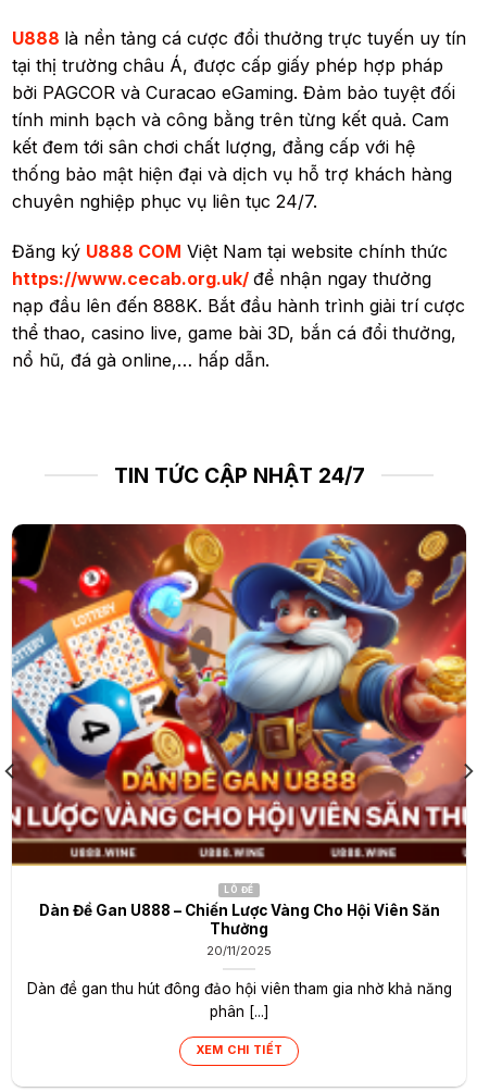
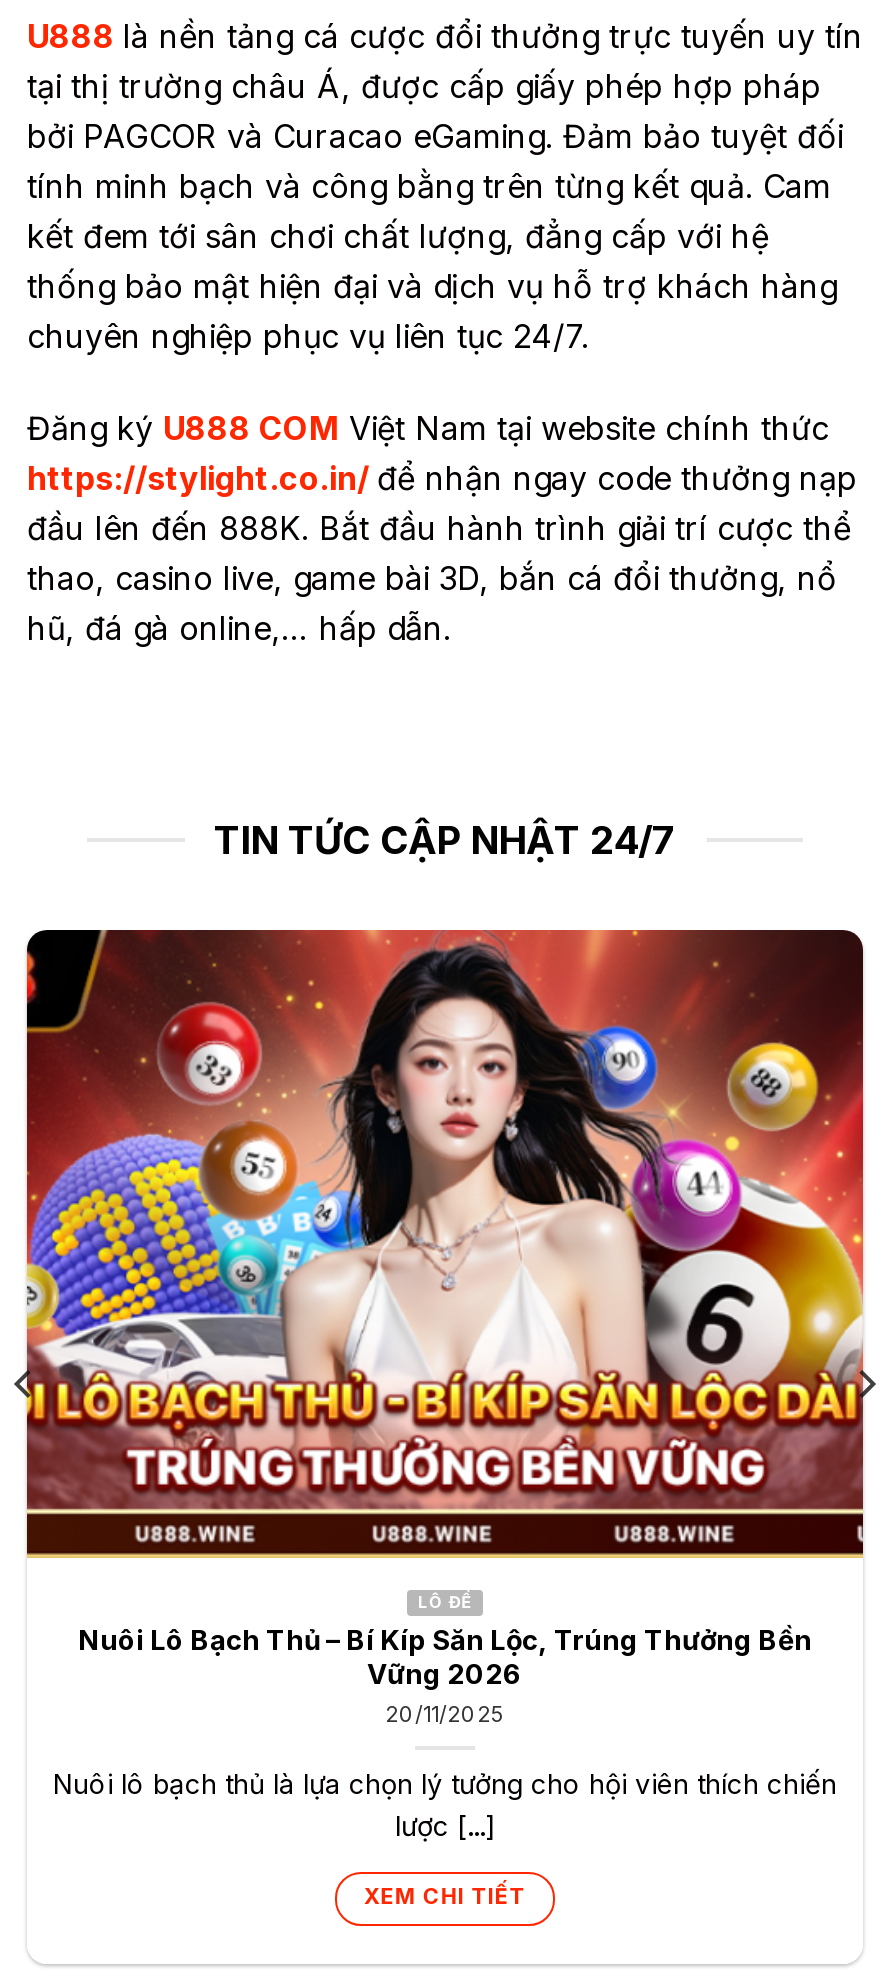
[12,268,465,371] https://www.cecab.org.uk/ để nhận ngay thưởng | nạp đầu lên đến 888K. Bắt đầu hành trình giải trí cược | thể thao, casino live, game bài 3D, bắn cá đổi thưởng, | nổ hũ, đá gà online,… hấp dẫn. -> [27,458,857,648] https://stylight.co.in/ để nhận ngay code thưởng nạp | đầu lên đến 888K. Bắt đầu hành trình giải trí cược thể | thao, casino live, game bài 3D, bắn cá đổi thưởng, nổ | hũ, đá gà online,… hấp dẫn.
[11,530,467,842] [image] -> [25,938,865,1512] [image]
[39,902,440,938] Dàn Đề Gan U888 – Chiến Lược Vàng Cho Hội Viên Săn | Thưởng -> [78,1625,812,1691] Nuôi Lô Bạch Thủ – Bí Kíp Săn Lộc, Trúng Thưởng Bền | Vững 2026
[27,980,451,1020] Dàn đề gan thu hút đông đảo hội viên tham gia nhờ khả năng | phân [...] -> [53,1767,837,1841] Nuôi lô bạch thủ là lựa chọn lý tưởng cho hội viên thích chiến | lược [...]

